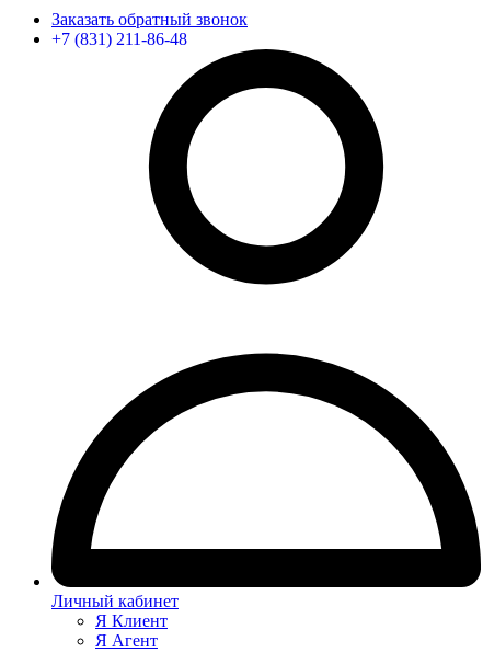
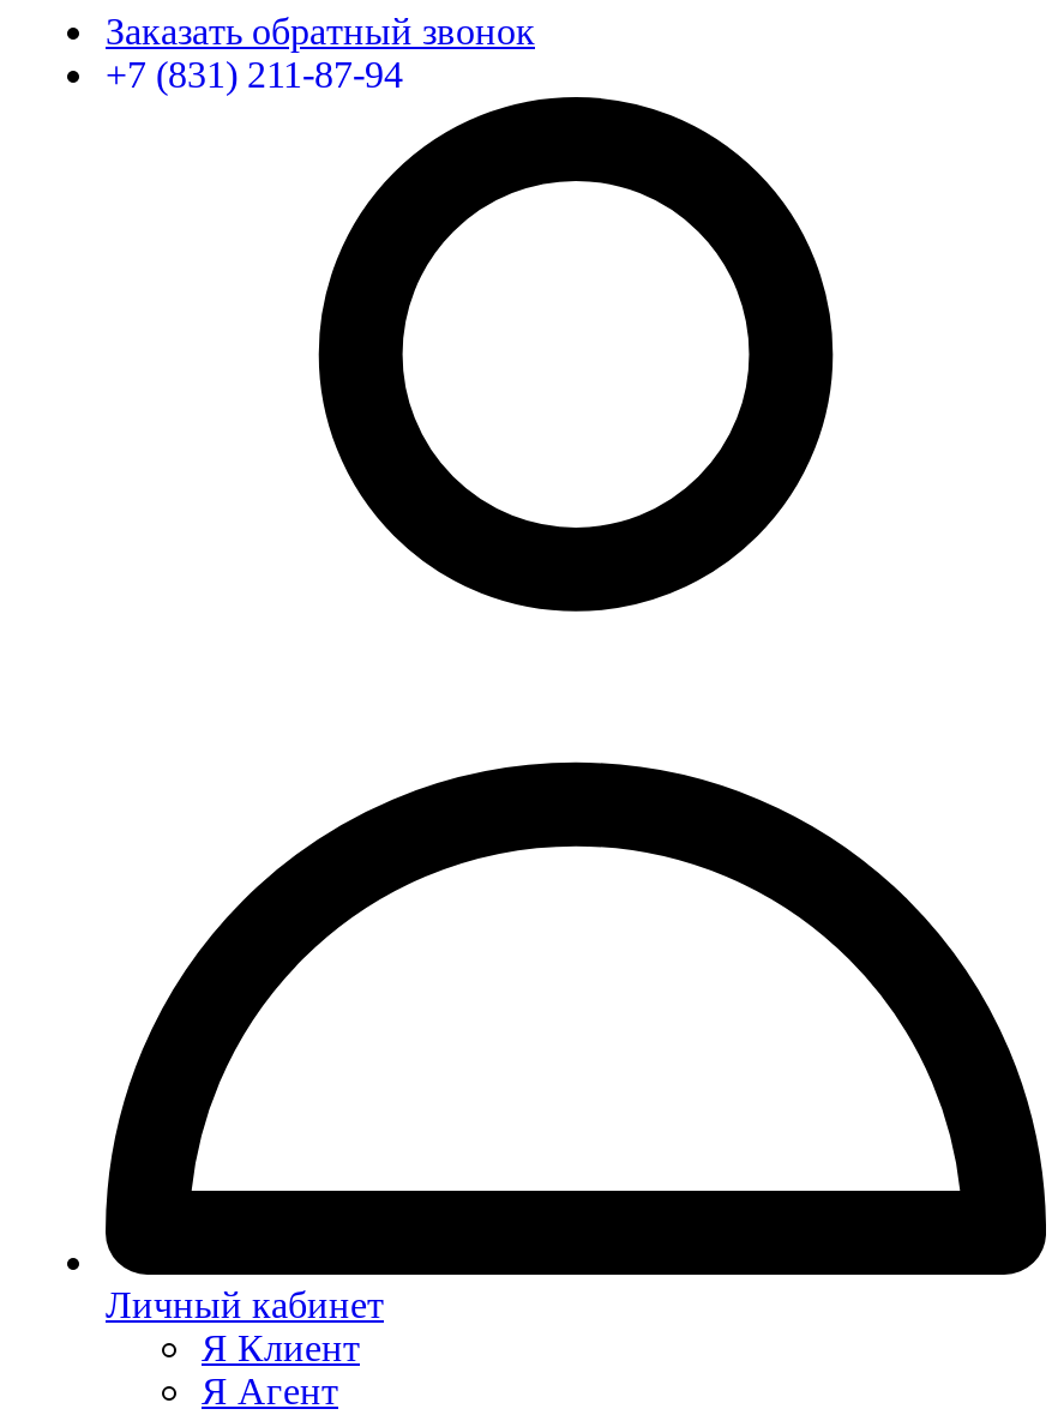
[51,30,187,48] +7 (831) 211-86-48 -> [106,54,403,95] +7 (831) 211-87-94

